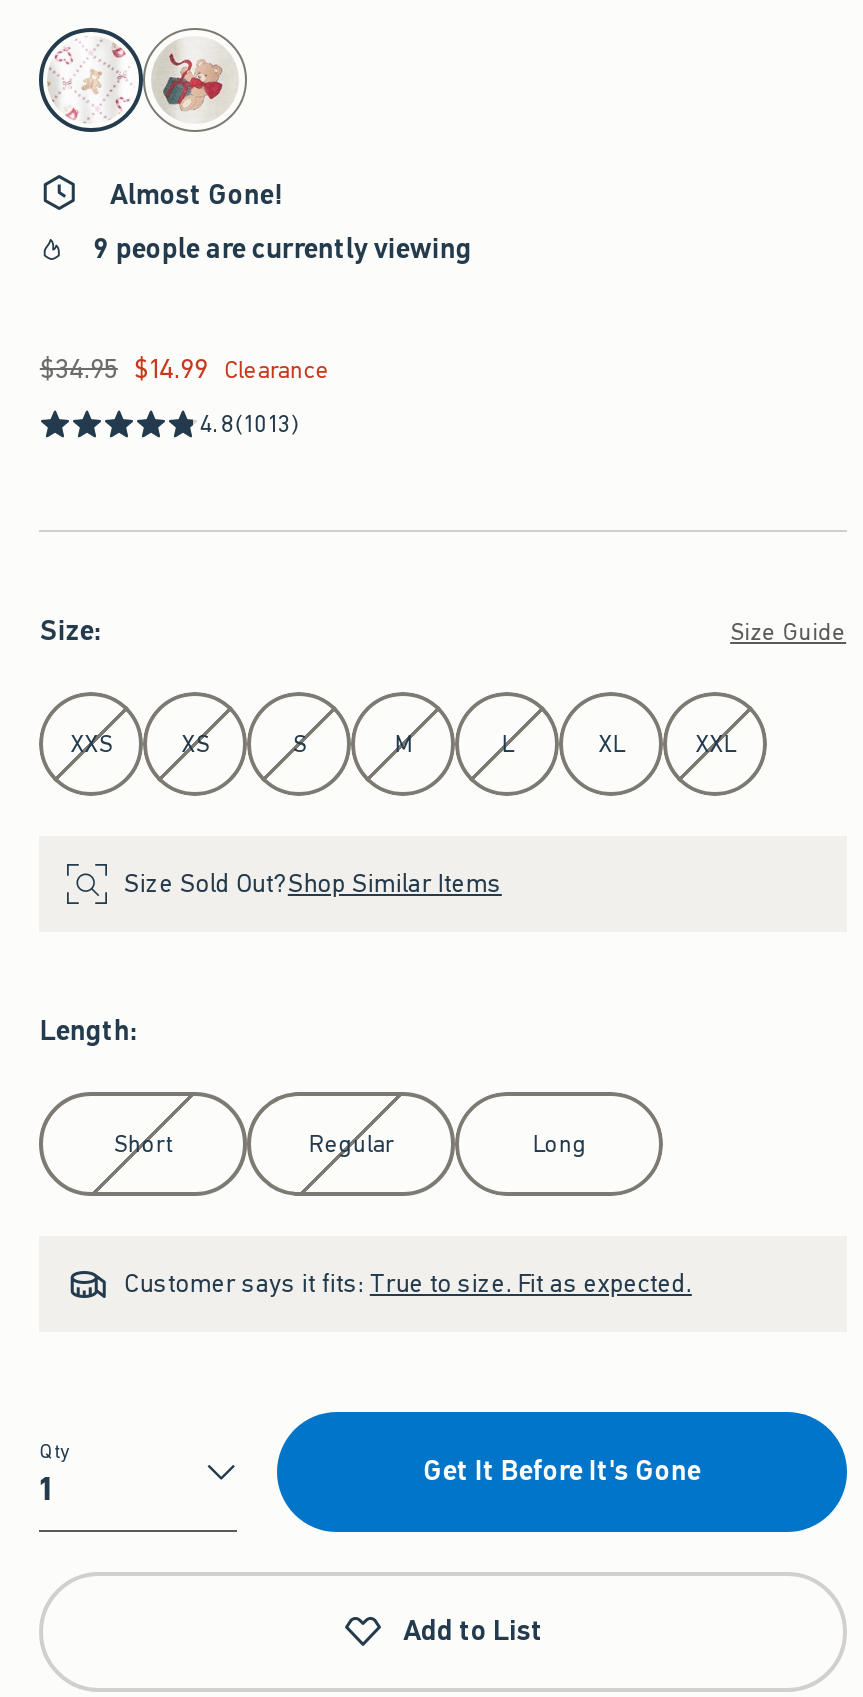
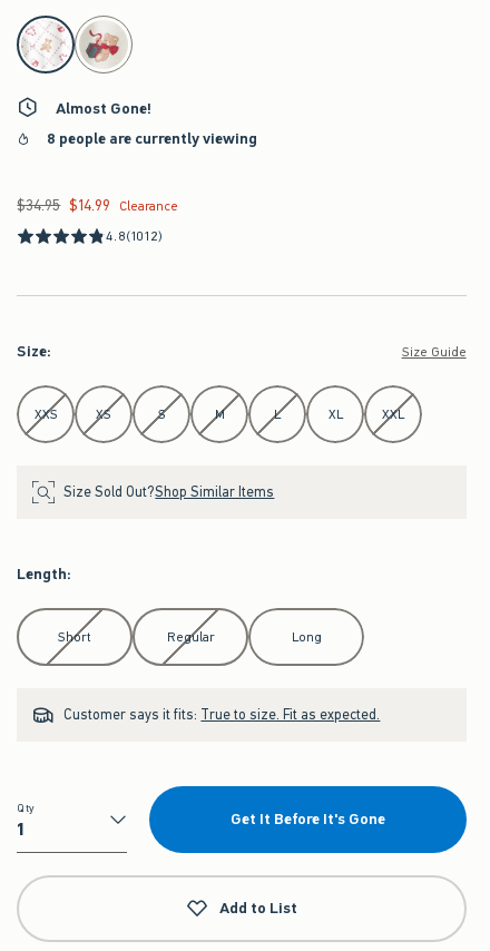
[94,230,472,268] 9 people are currently viewing -> [47,128,258,149] 8 people are currently viewing
[200,408,301,440] 4.8(1013) -> [106,227,163,245] 4.8(1012)

